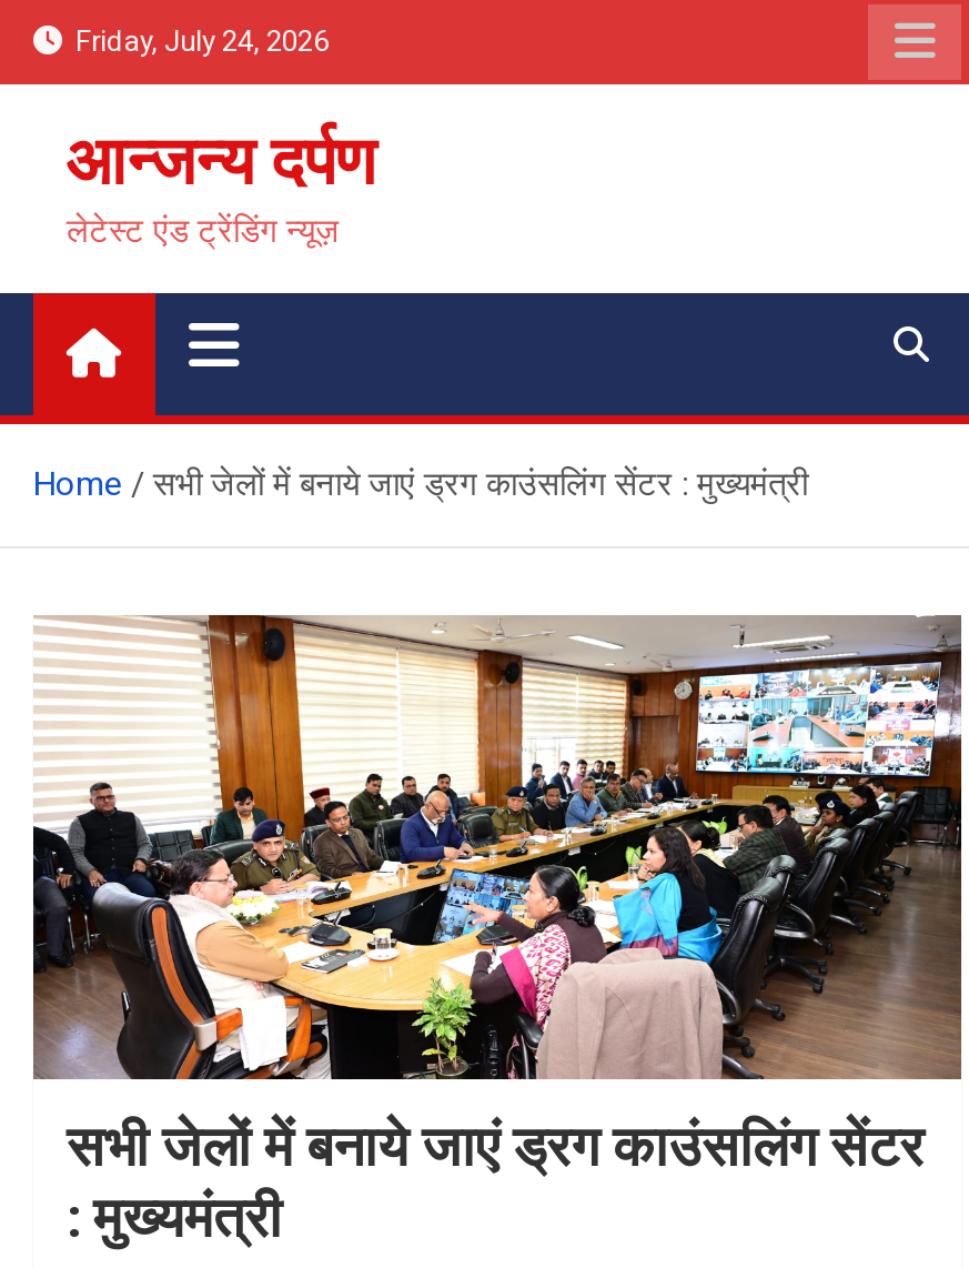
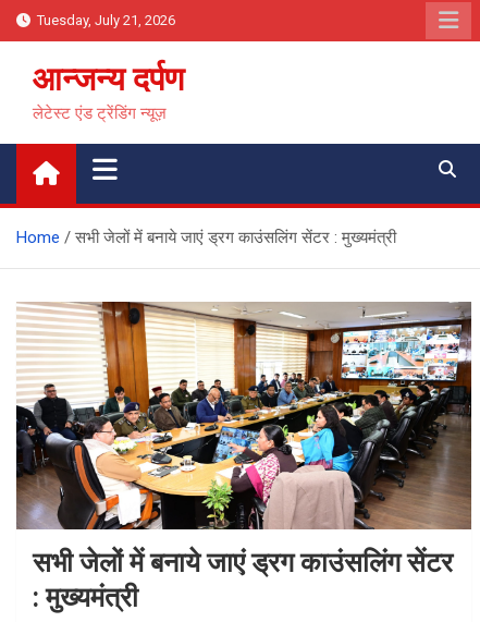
[62,24,329,58] Friday, July 24, 2026 -> [30,12,175,28] Tuesday, July 21, 2026

